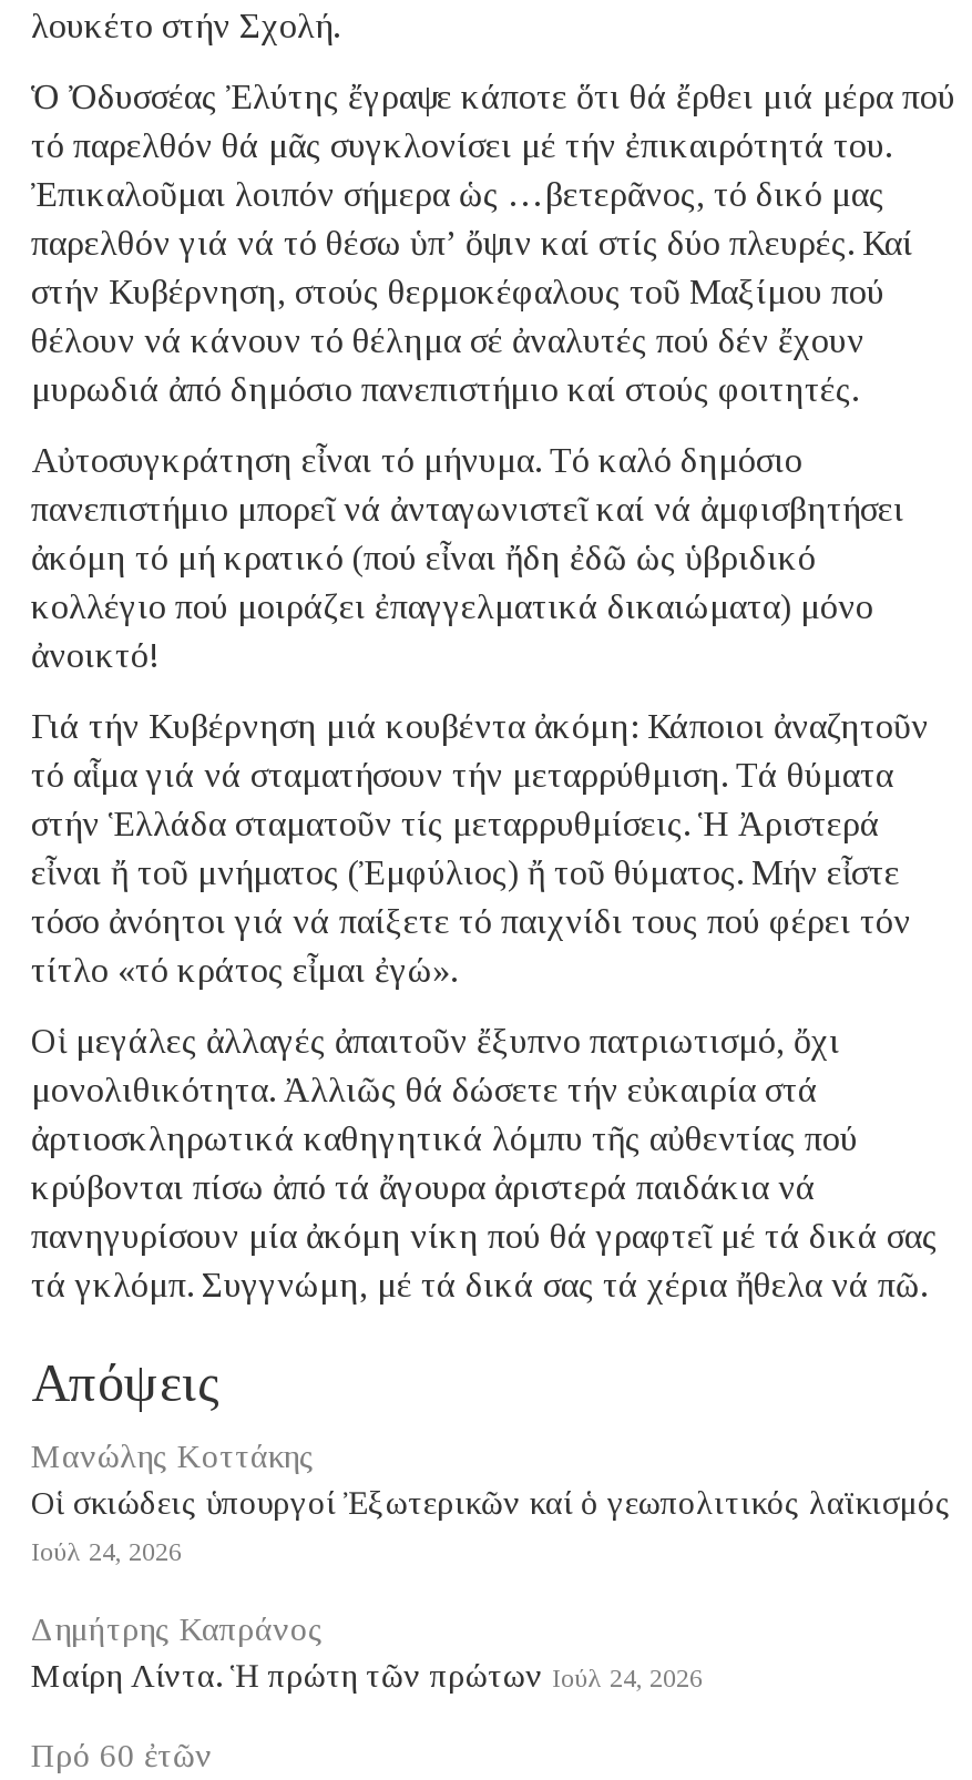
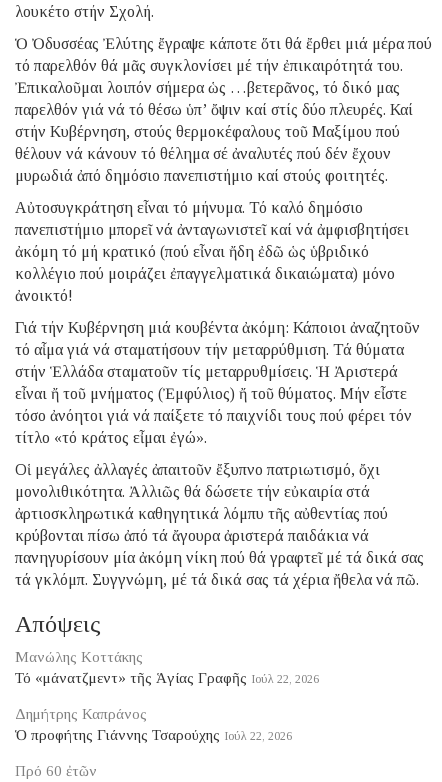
[31,1484,951,1566] Οἱ σκιώδεις ὑπουργοί Ἐξωτερικῶν καί ὁ γεωπολιτικός λαϊκισμός | Ιούλ 24, 2026 -> [15,669,319,685] Τό «μάνατζμεντ» τῆς Ἁγίας Γραφῆς Ιούλ 22, 2026
[31,1657,703,1692] Μαίρη Λίντα. Ἡ πρώτη τῶν πρώτων Ιούλ 24, 2026 -> [15,726,292,742] Ὁ προφήτης Γιάννης Τσαρούχης Ιούλ 22, 2026

